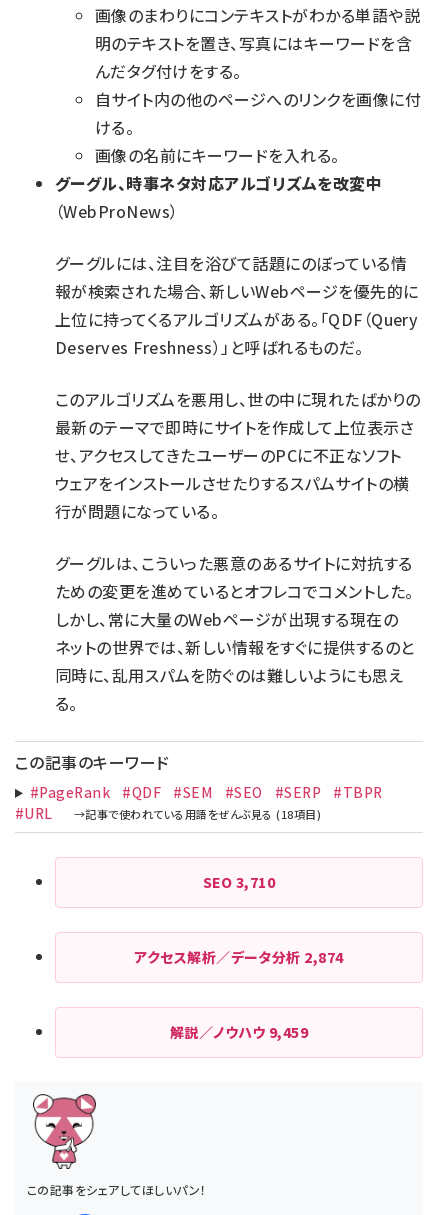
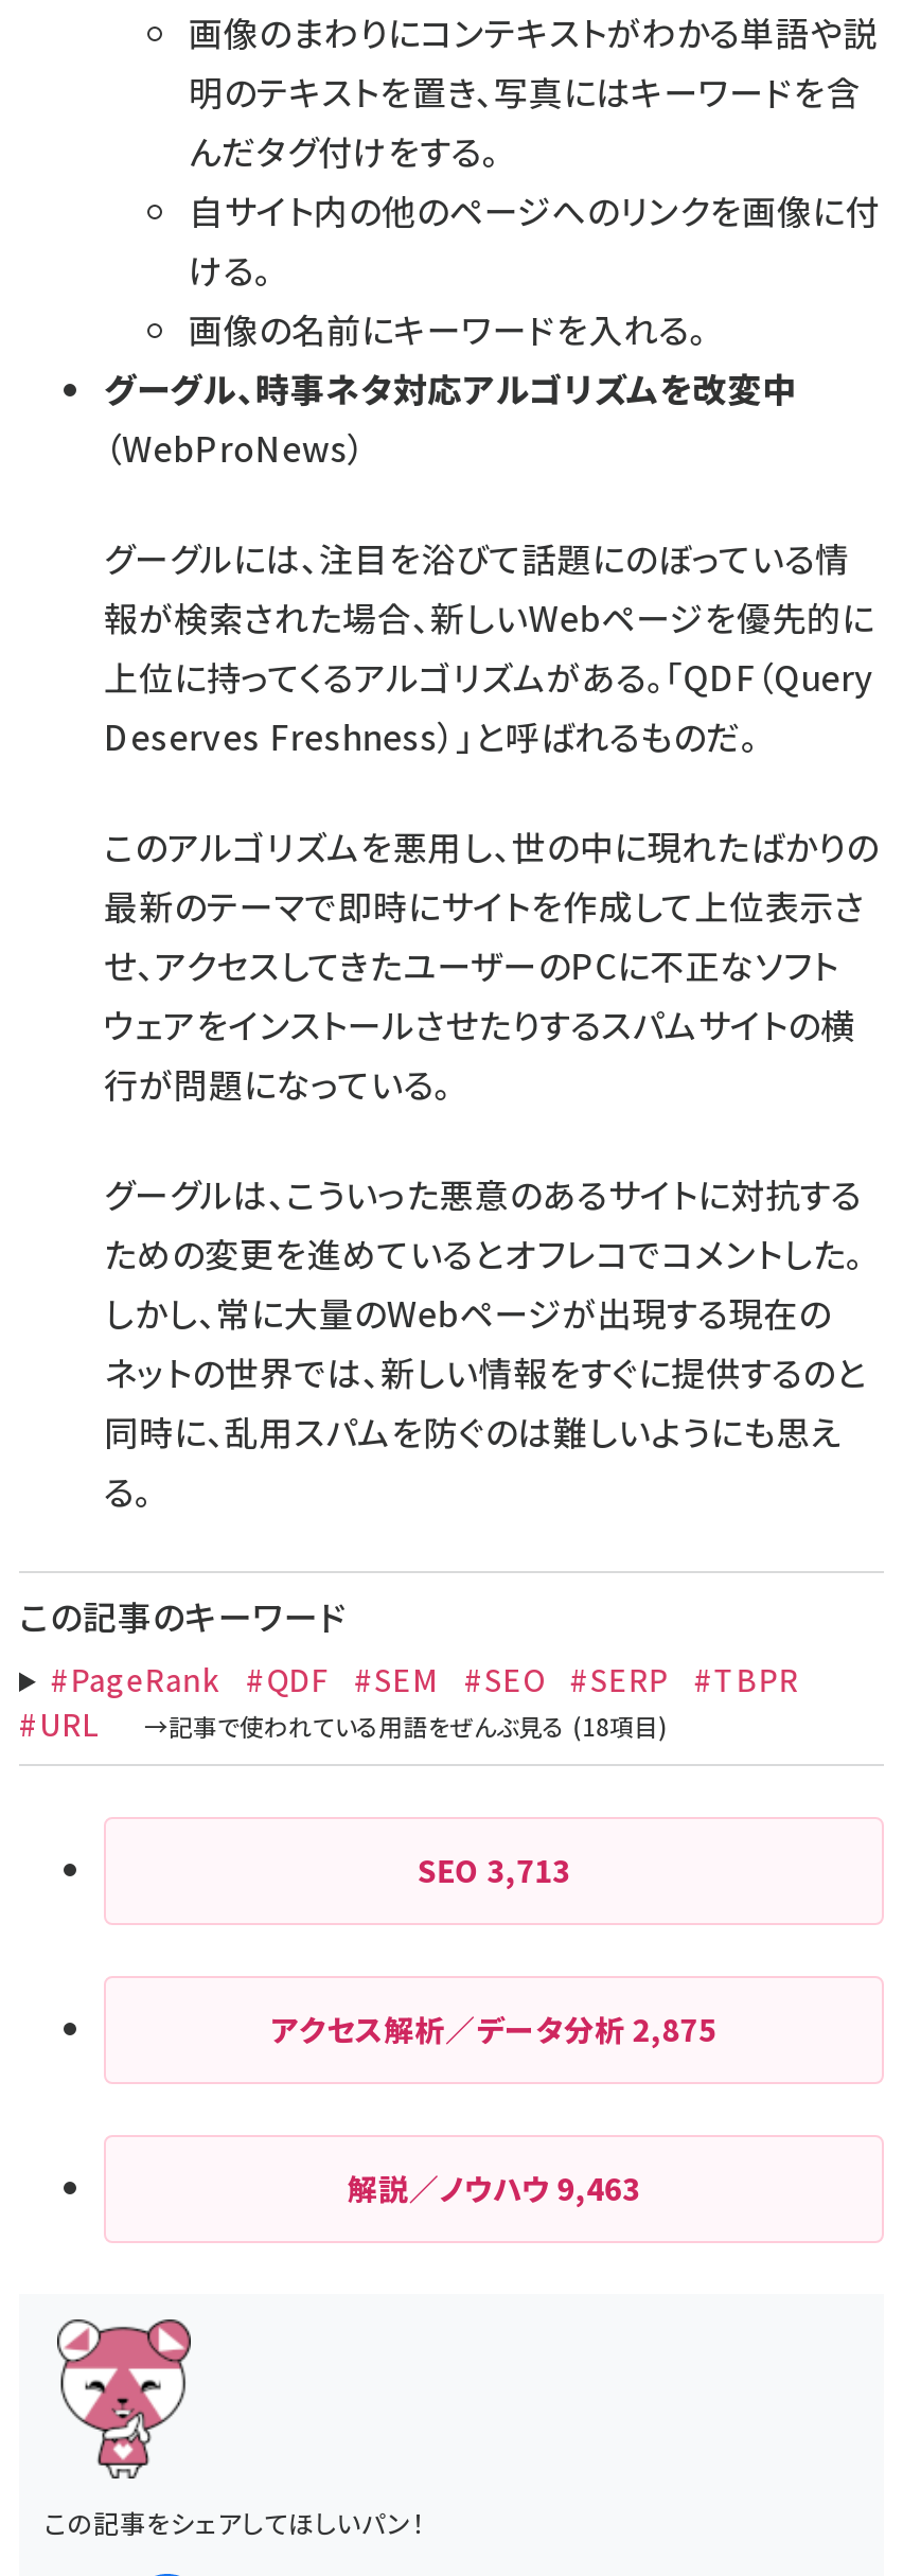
[203,872,275,892] SEO 3,710 -> [417,1849,571,1891] SEO 3,713
[134,947,344,967] アクセス解析／データ分析2,874 -> [272,2008,716,2050] アクセス解析／データ分析2,875
[170,1022,308,1042] 解説／ノウハウ9,459 -> [347,2167,640,2209] 解説／ノウハウ9,463

